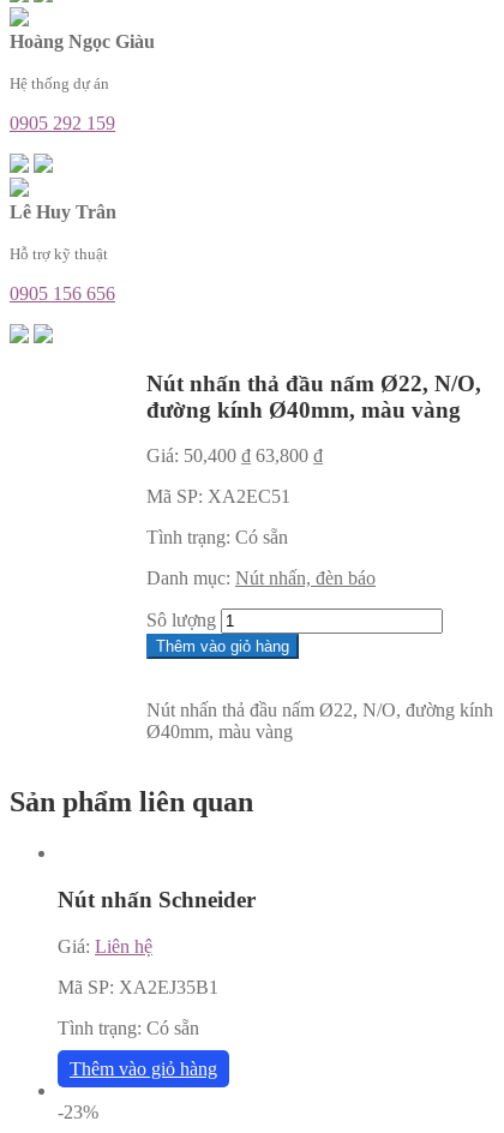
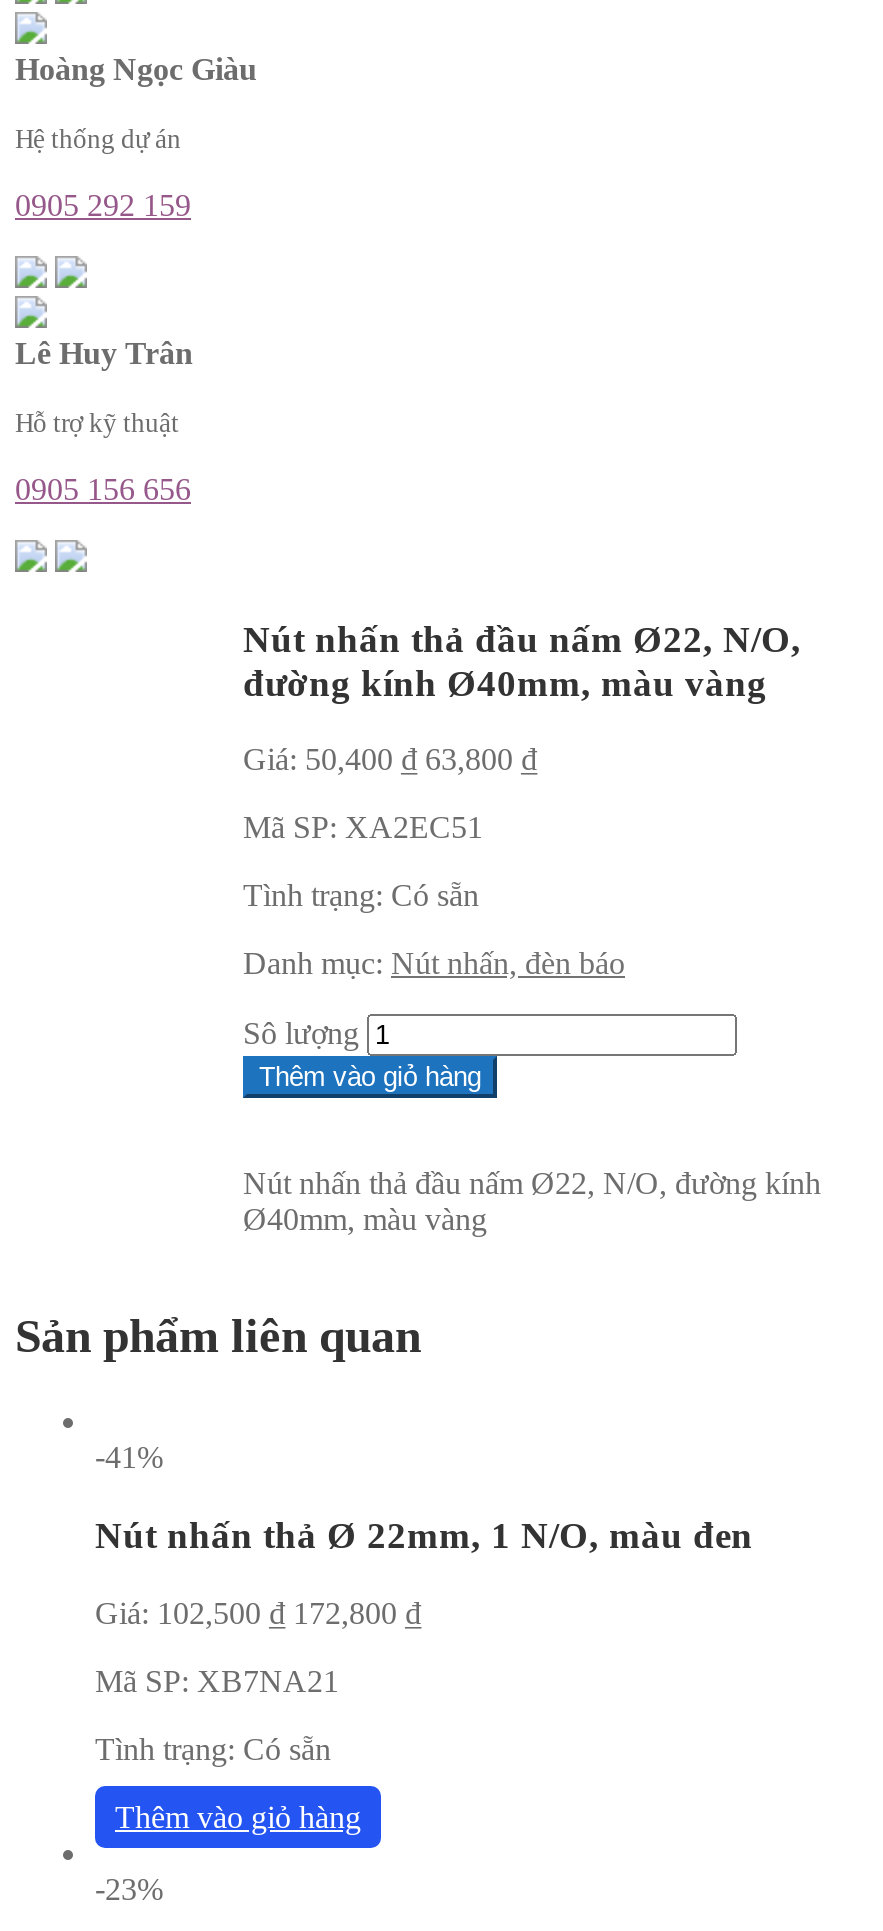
[58,887,256,997] Nút nhấn Schneider | Giá: Liên hệ | Mã SP: XA2EJ35B1 -> [95,1440,753,1697] -41% | Nút nhấn thả Ø 22mm, 1 N/O, màu đen | Giá: 102,500 ₫ 172,800 ₫ | Mã SP: XB7NA21

